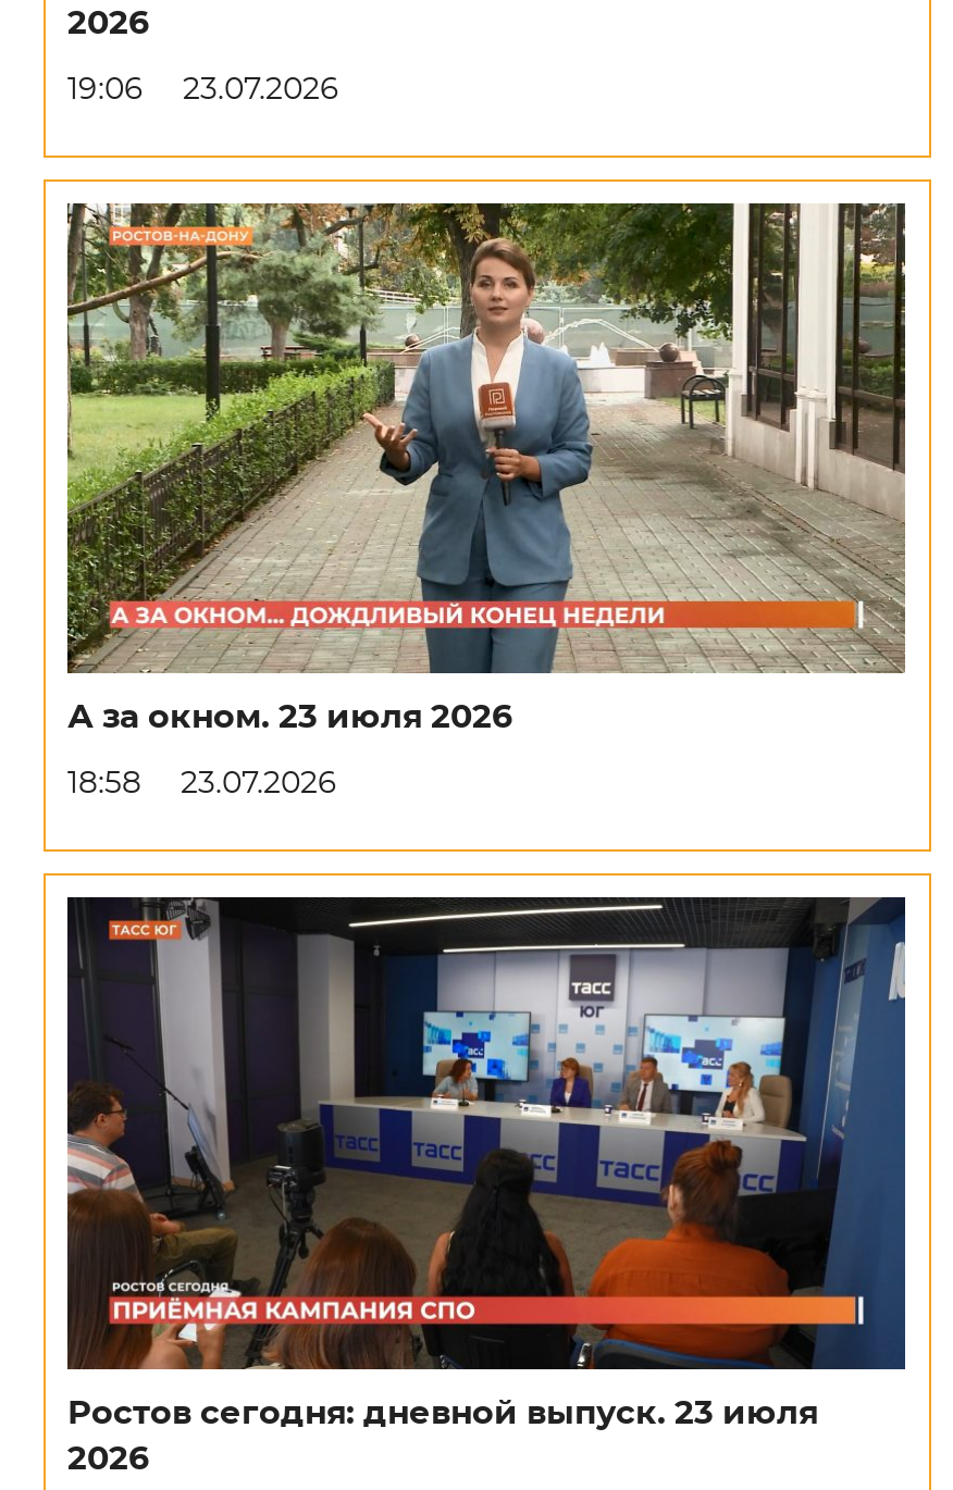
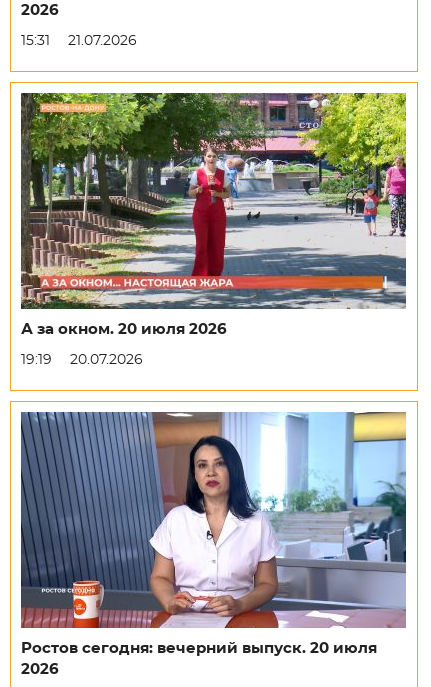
[67,74,144,104] 19:06 -> [21,34,50,48] 15:31
[183,74,339,104] 23.07.2026 -> [68,34,137,48] 21.07.2026
[65,202,907,734] [image] | А за окном. 23 июля 2026 -> [20,92,407,337] [image] | А за окном. 20 июля 2026
[67,769,141,799] 18:58 -> [21,353,52,367] 19:19
[181,769,337,799] 23.07.2026 -> [70,353,143,367] 20.07.2026
[65,894,907,1429] [image] | Ростов сегодня: дневной выпуск. 23 июля -> [20,412,407,656] [image] | Ростов сегодня: вечерний выпуск. 20 июля

